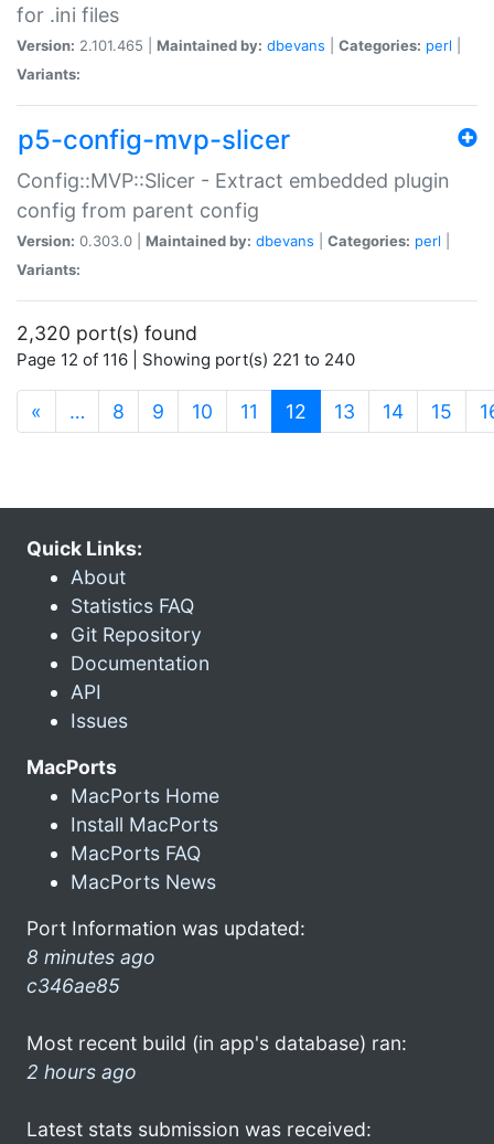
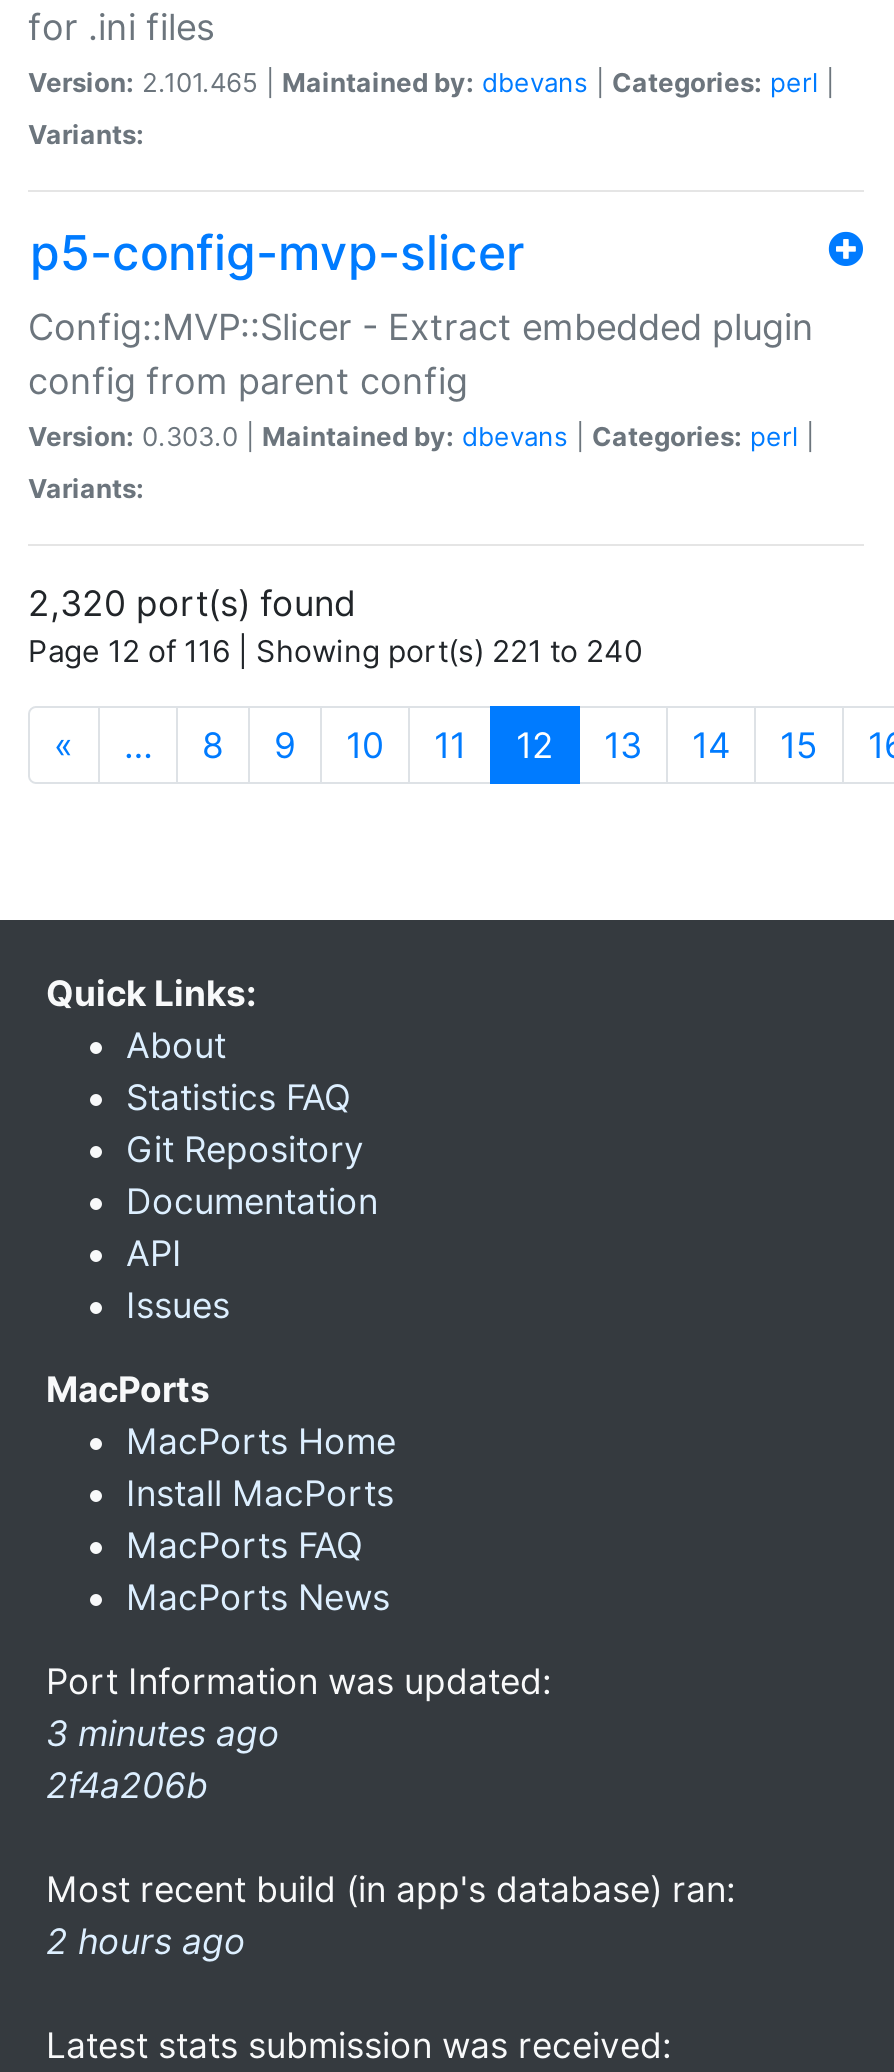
[26,945,155,997] 8 minutes ago | c346ae85 -> [46,1712,280,1806] 3 minutes ago | 2f4a206b

